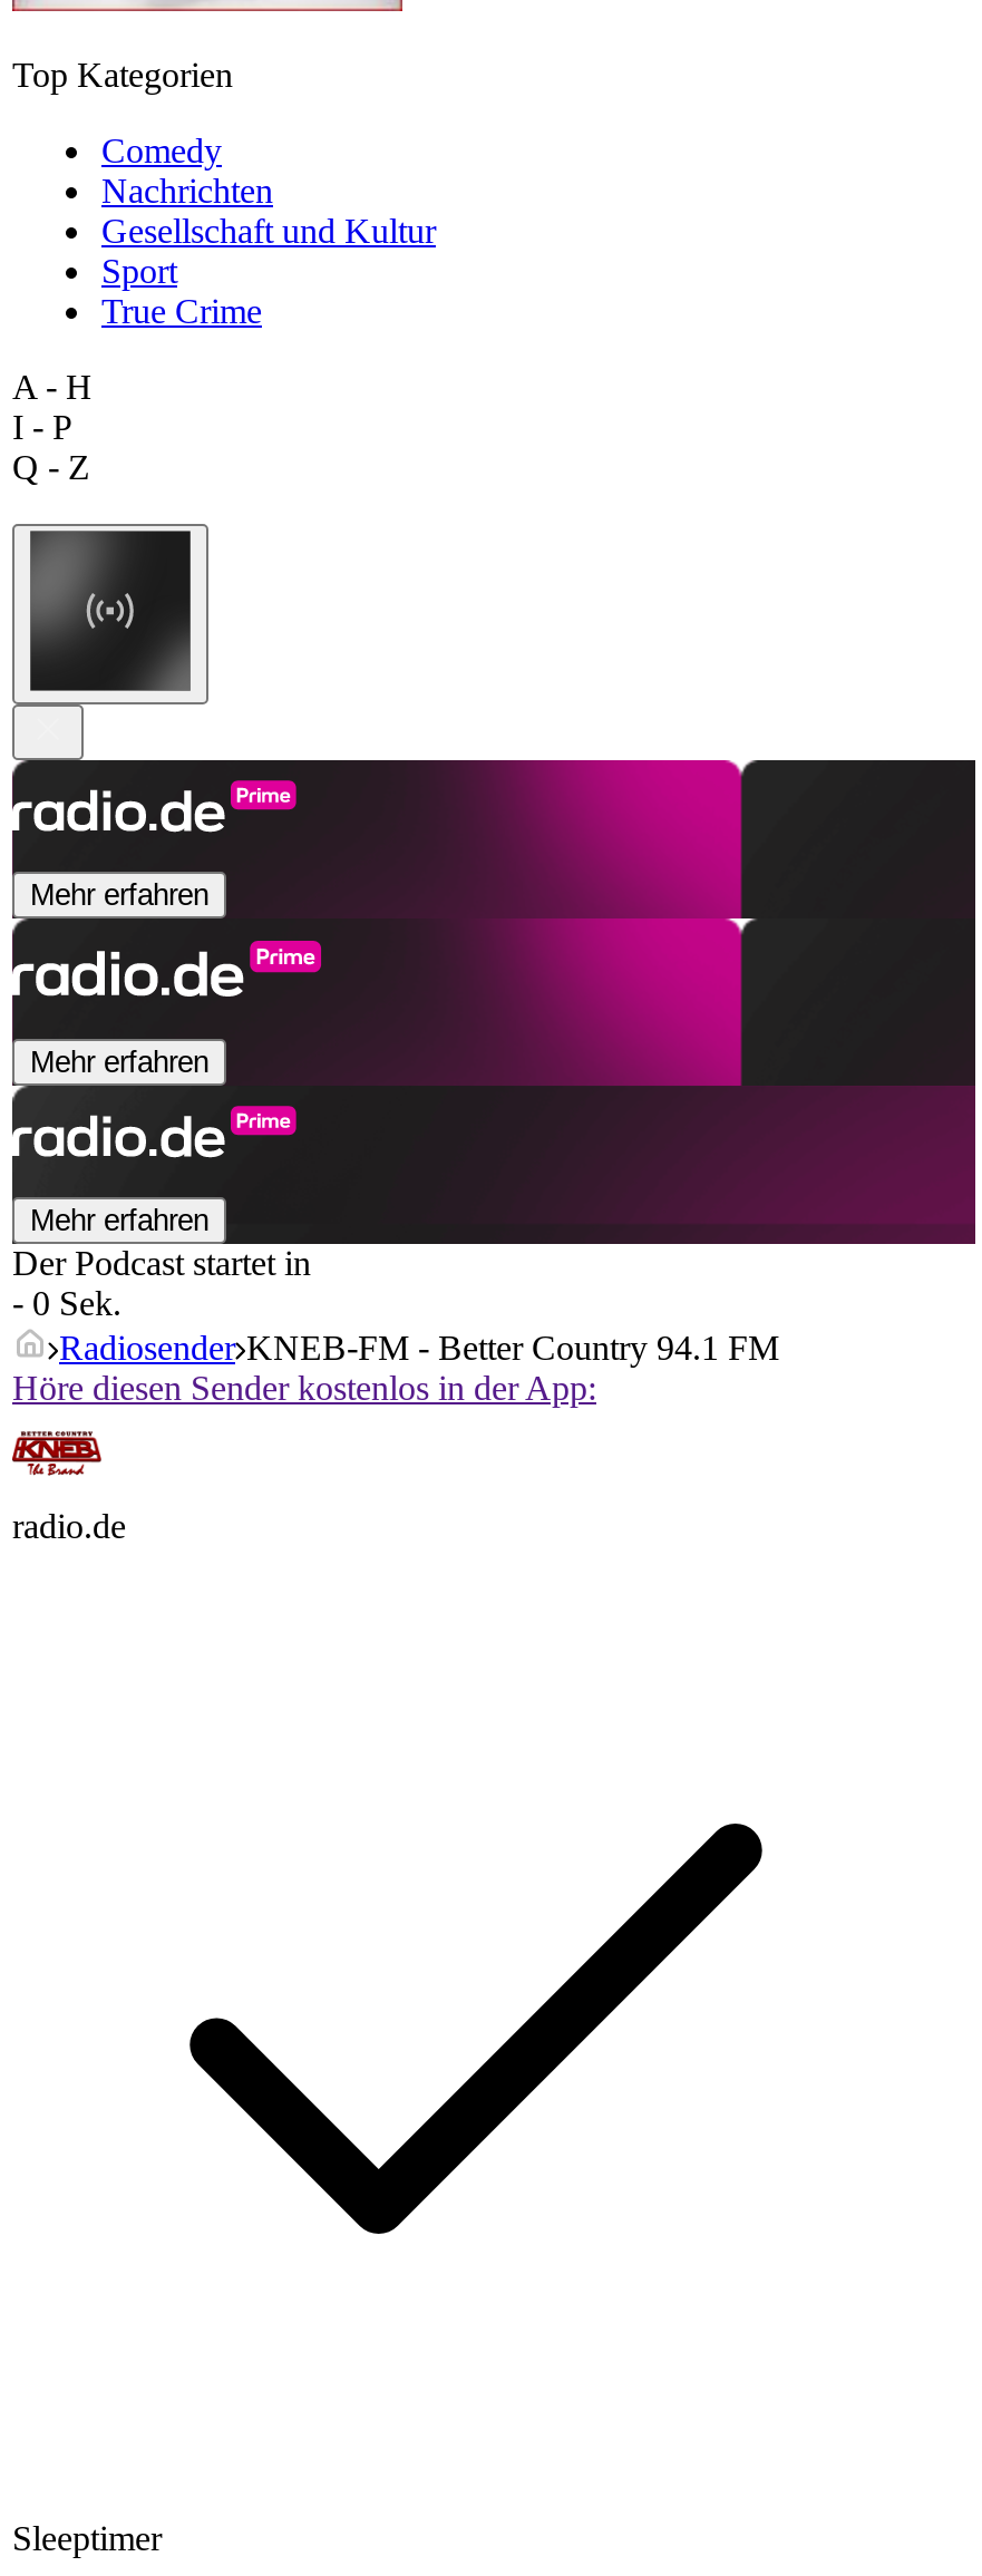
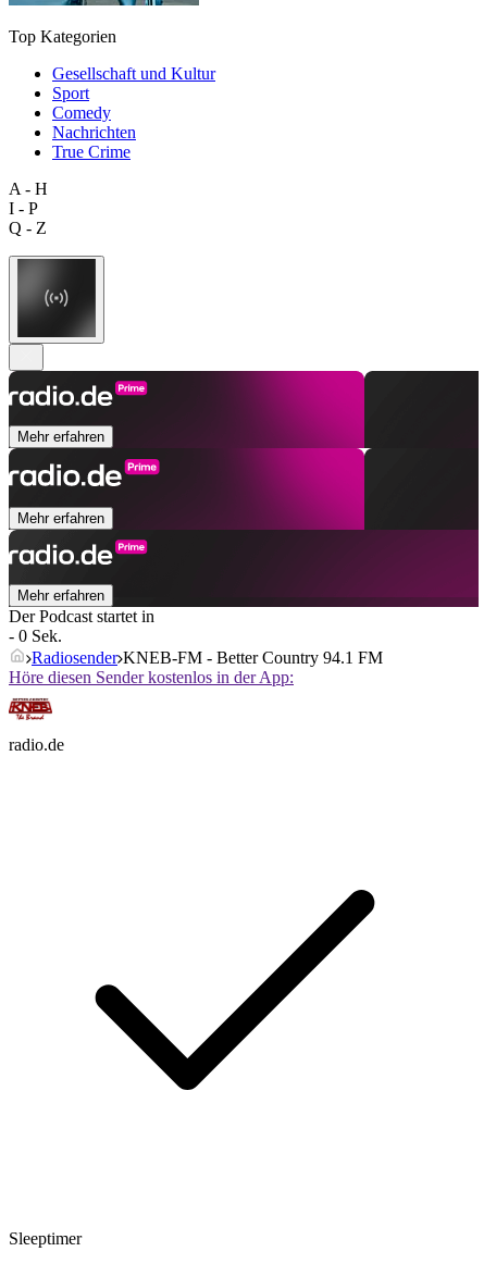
moved [101,131,273,209] -> [52,103,136,141]: Comedy | Nachrichten
moved [101,212,436,290] -> [52,64,215,102]: Gesellschaft und Kultur | Sport

